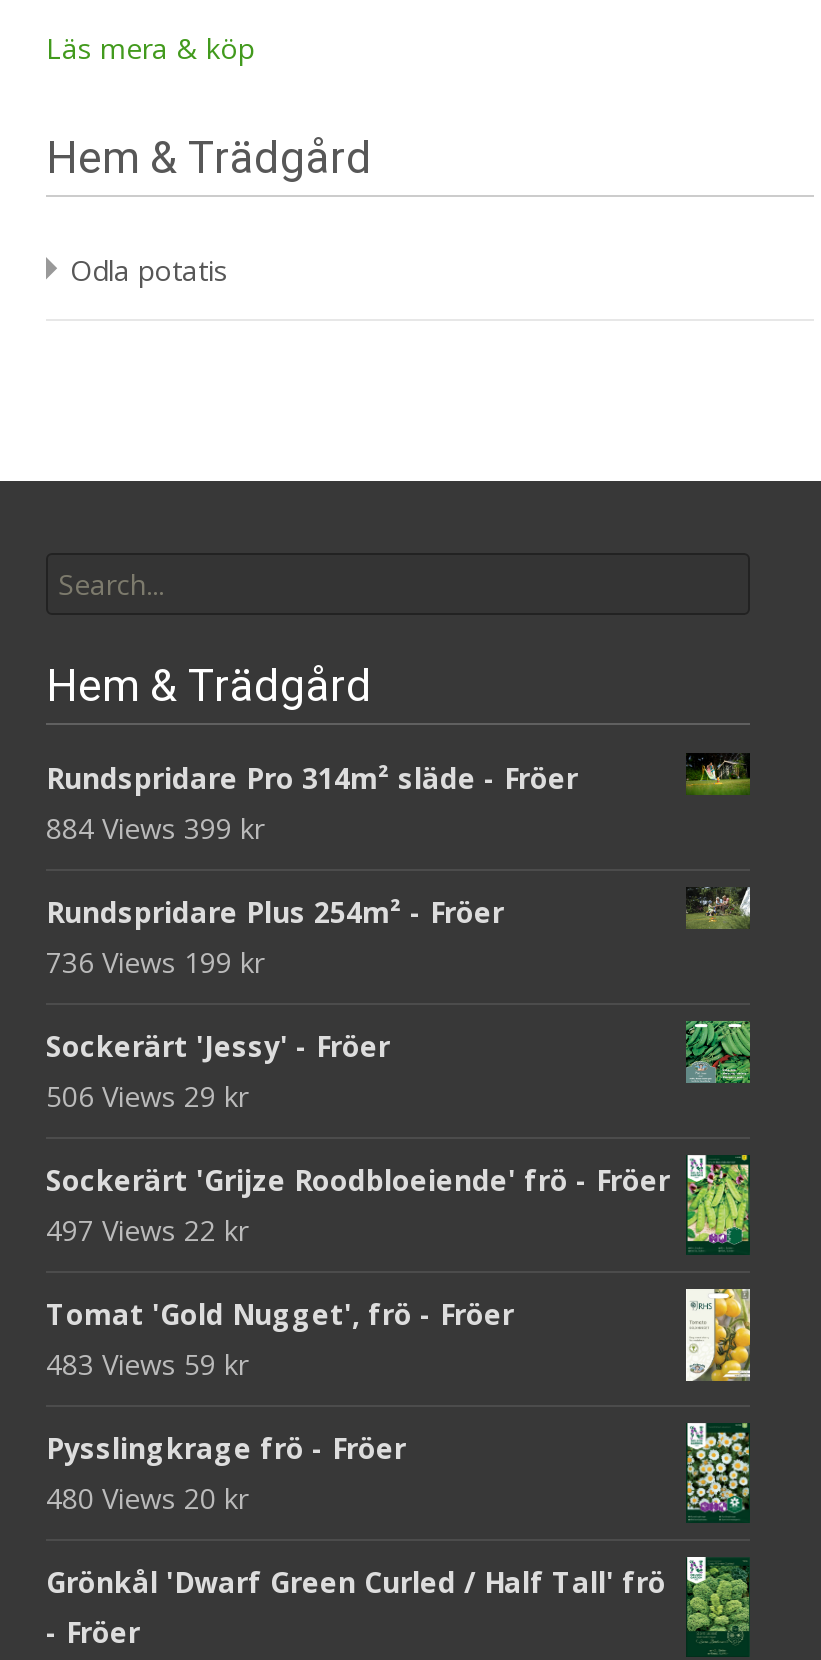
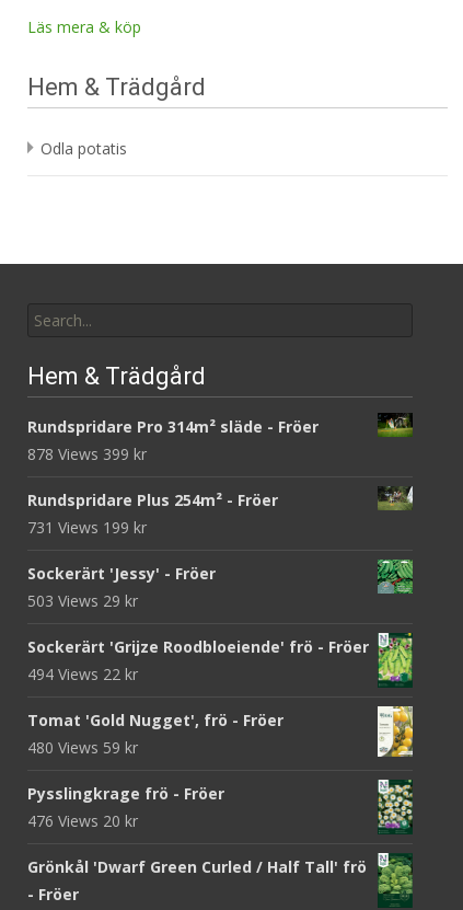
[46,809,264,847] 884 Views 399 kr -> [27,444,147,465] 878 Views 399 kr
[46,943,264,981] 736 Views 199 kr -> [27,517,147,538] 731 Views 199 kr
[46,1077,248,1115] 506 Views 29 kr -> [27,591,138,611] 503 Views 29 kr
[46,1211,248,1249] 497 Views 22 kr -> [27,664,138,685] 494 Views 22 kr
[46,1345,248,1383] 483 Views 59 kr -> [27,737,138,758] 480 Views 59 kr
[46,1479,248,1517] 480 Views 20 kr -> [27,811,138,832] 476 Views 20 kr

